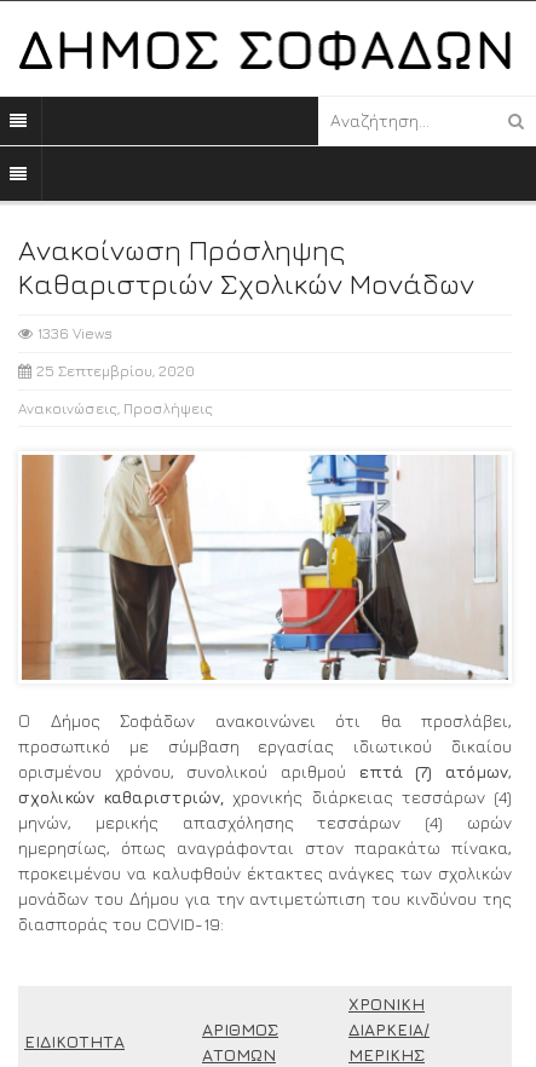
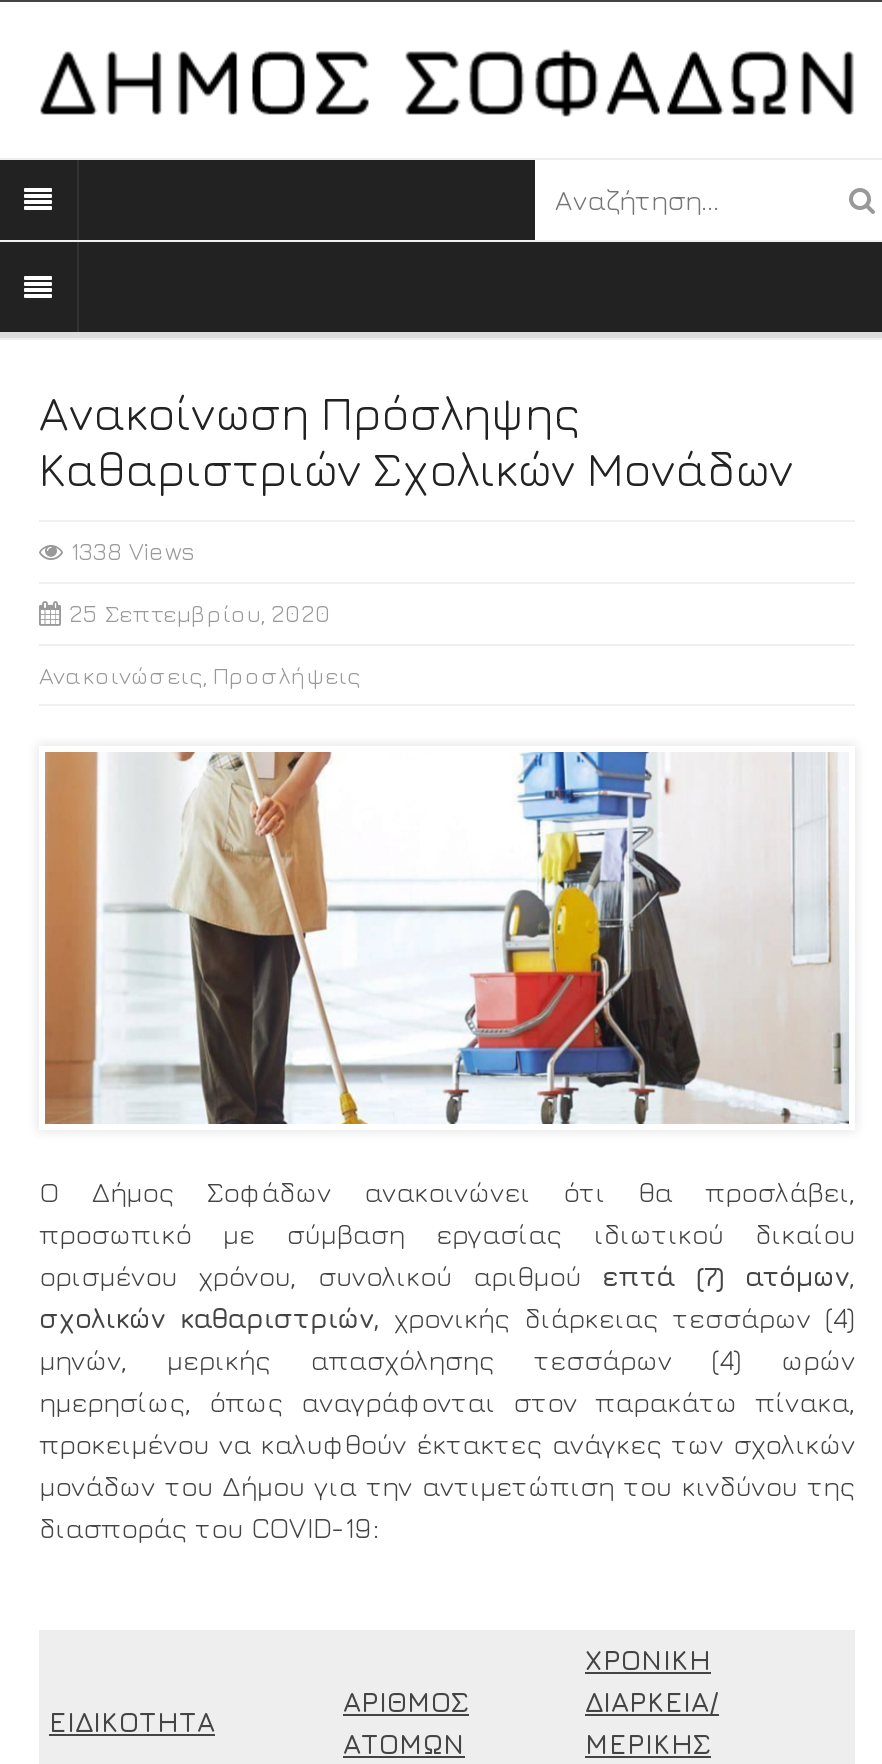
[38,324,113,342] 1336 Views -> [71,536,195,566] 1338 Views

